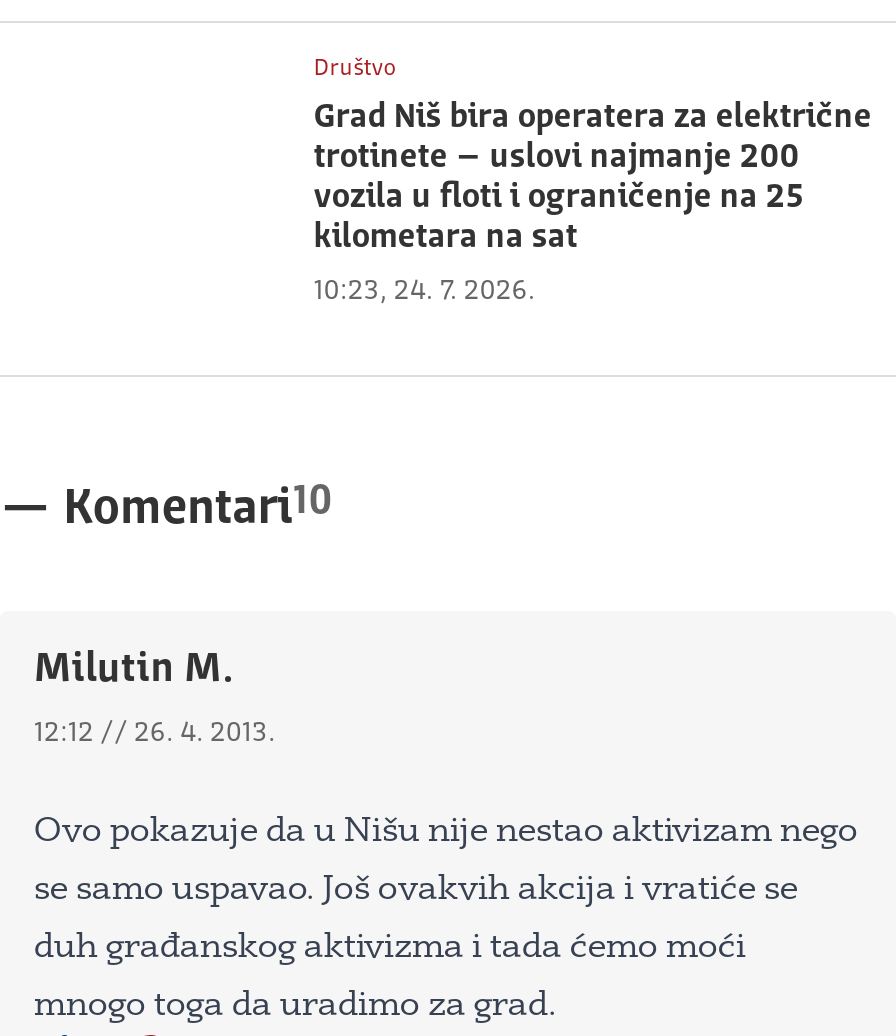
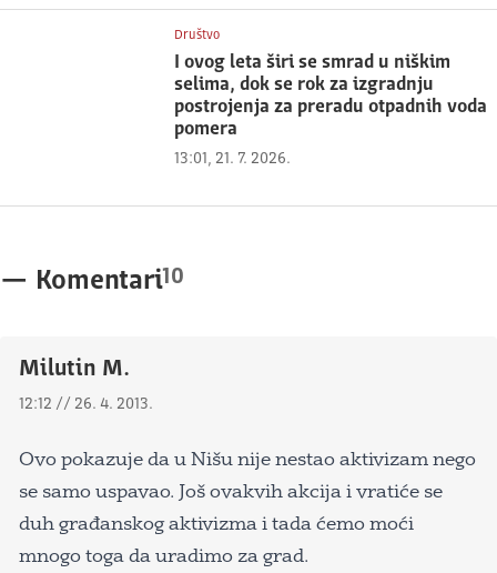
[314,100,872,254] Grad Niš bira operatera za električne | trotinete – uslovi najmanje 200 | vozila u floti i ograničenje na 25 | kilometara na sat -> [174,53,487,139] I ovog leta širi se smrad u niškim | selima, dok se rok za izgradnju | postrojenja za preradu otpadnih voda | pomera
[314,277,536,305] 10:23, 24. 7. 2026. -> [174,151,290,167] 13:01, 21. 7. 2026.

